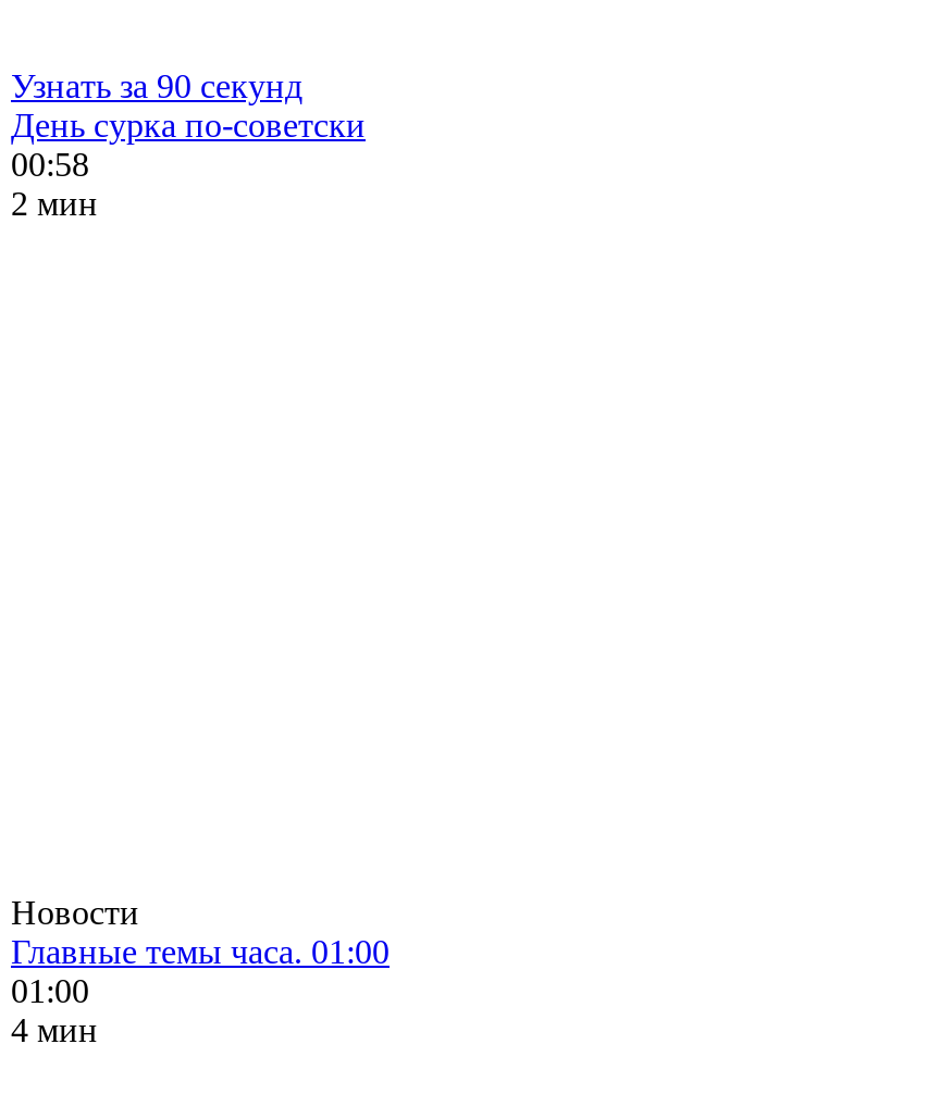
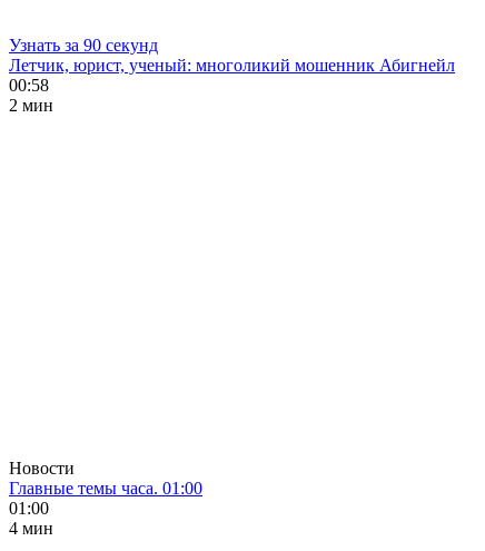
[11,107,366,144] День сурка по-советски -> [9,56,455,75] Летчик, юрист, ученый: многоликий мошенник Абигнейл

